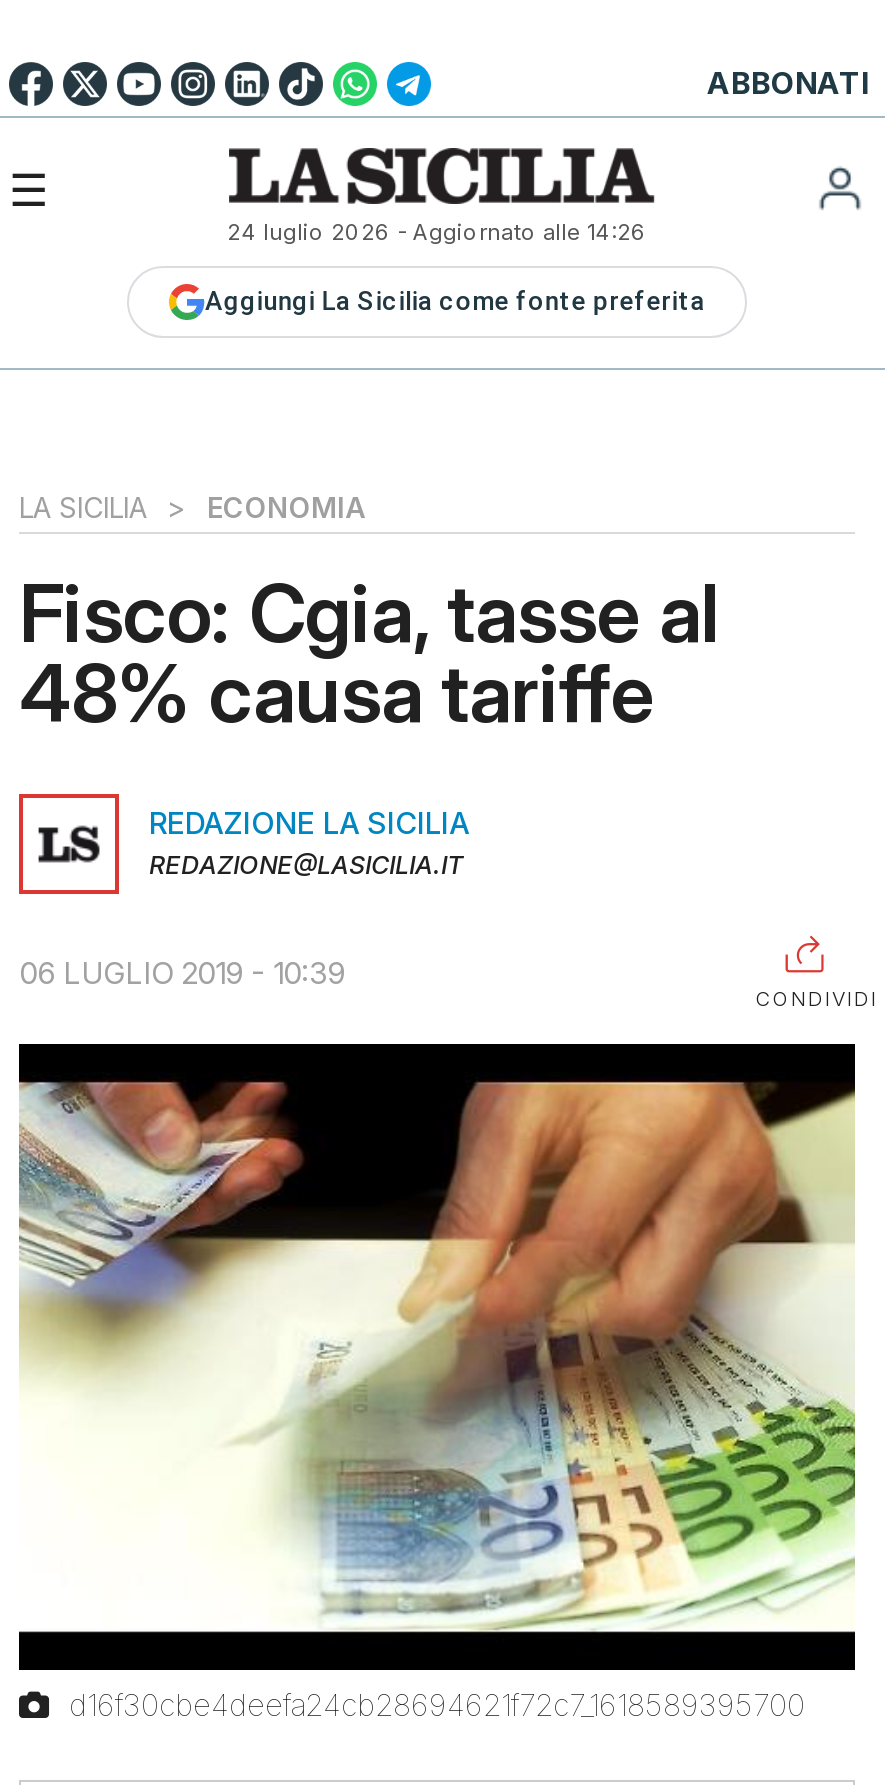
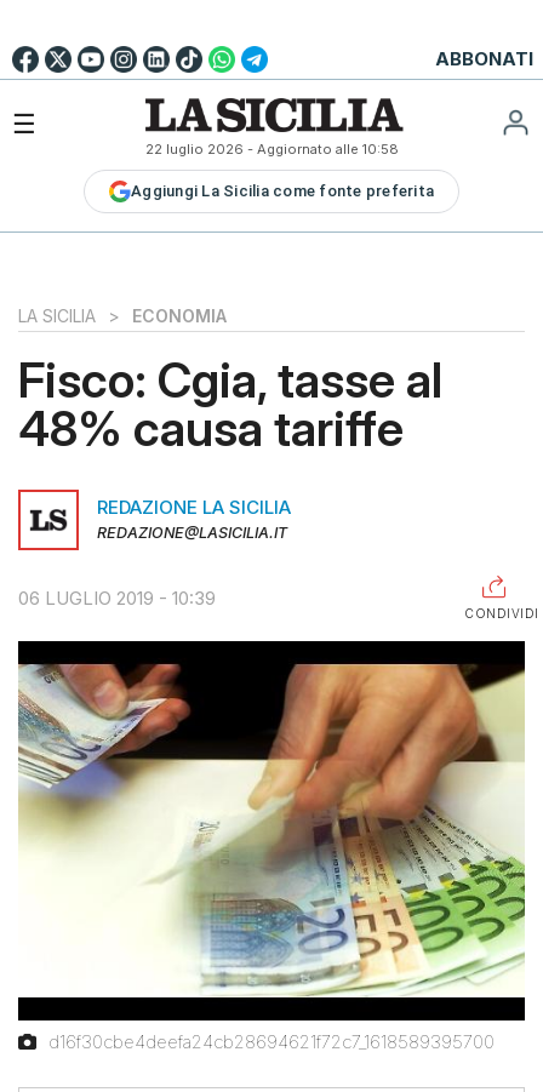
[227,217,647,245] 24 luglio 2026 - Aggiornato alle 14:26 -> [145,140,398,157] 22 luglio 2026 - Aggiornato alle 10:58

